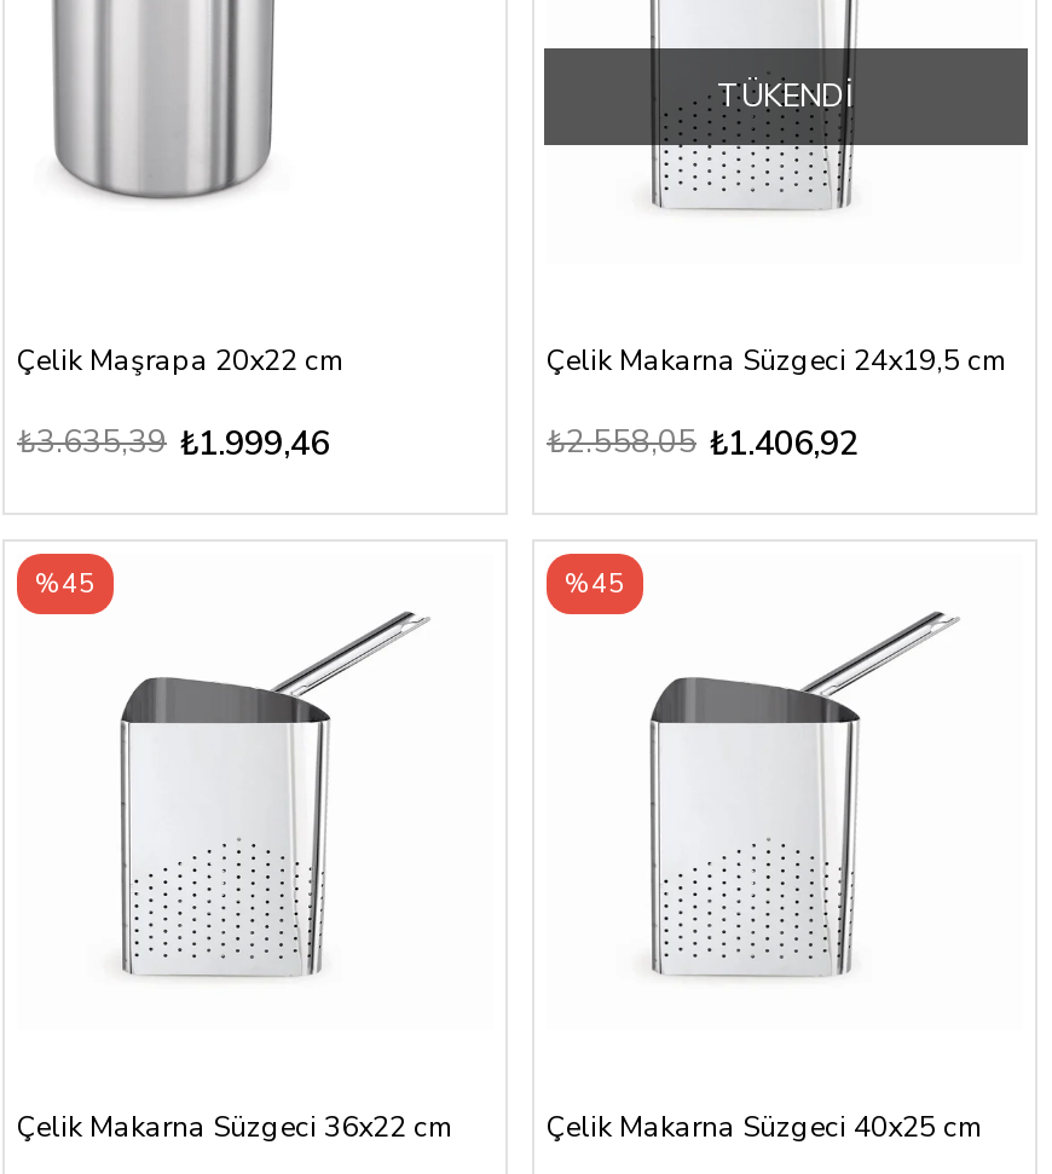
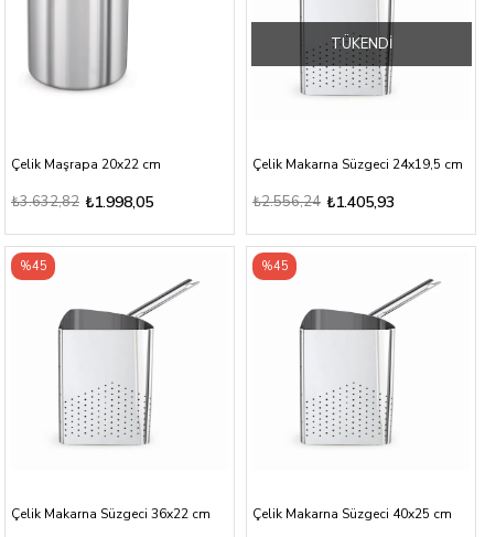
[17,421,167,464] ₺3.635,39 -> [11,192,79,212] ₺3.632,82
[179,421,329,467] ₺1.999,46 -> [85,192,153,213] ₺1.998,05
[547,421,696,464] ₺2.558,05 -> [252,192,321,212] ₺2.556,24
[709,421,859,467] ₺1.406,92 -> [326,192,395,213] ₺1.405,93

